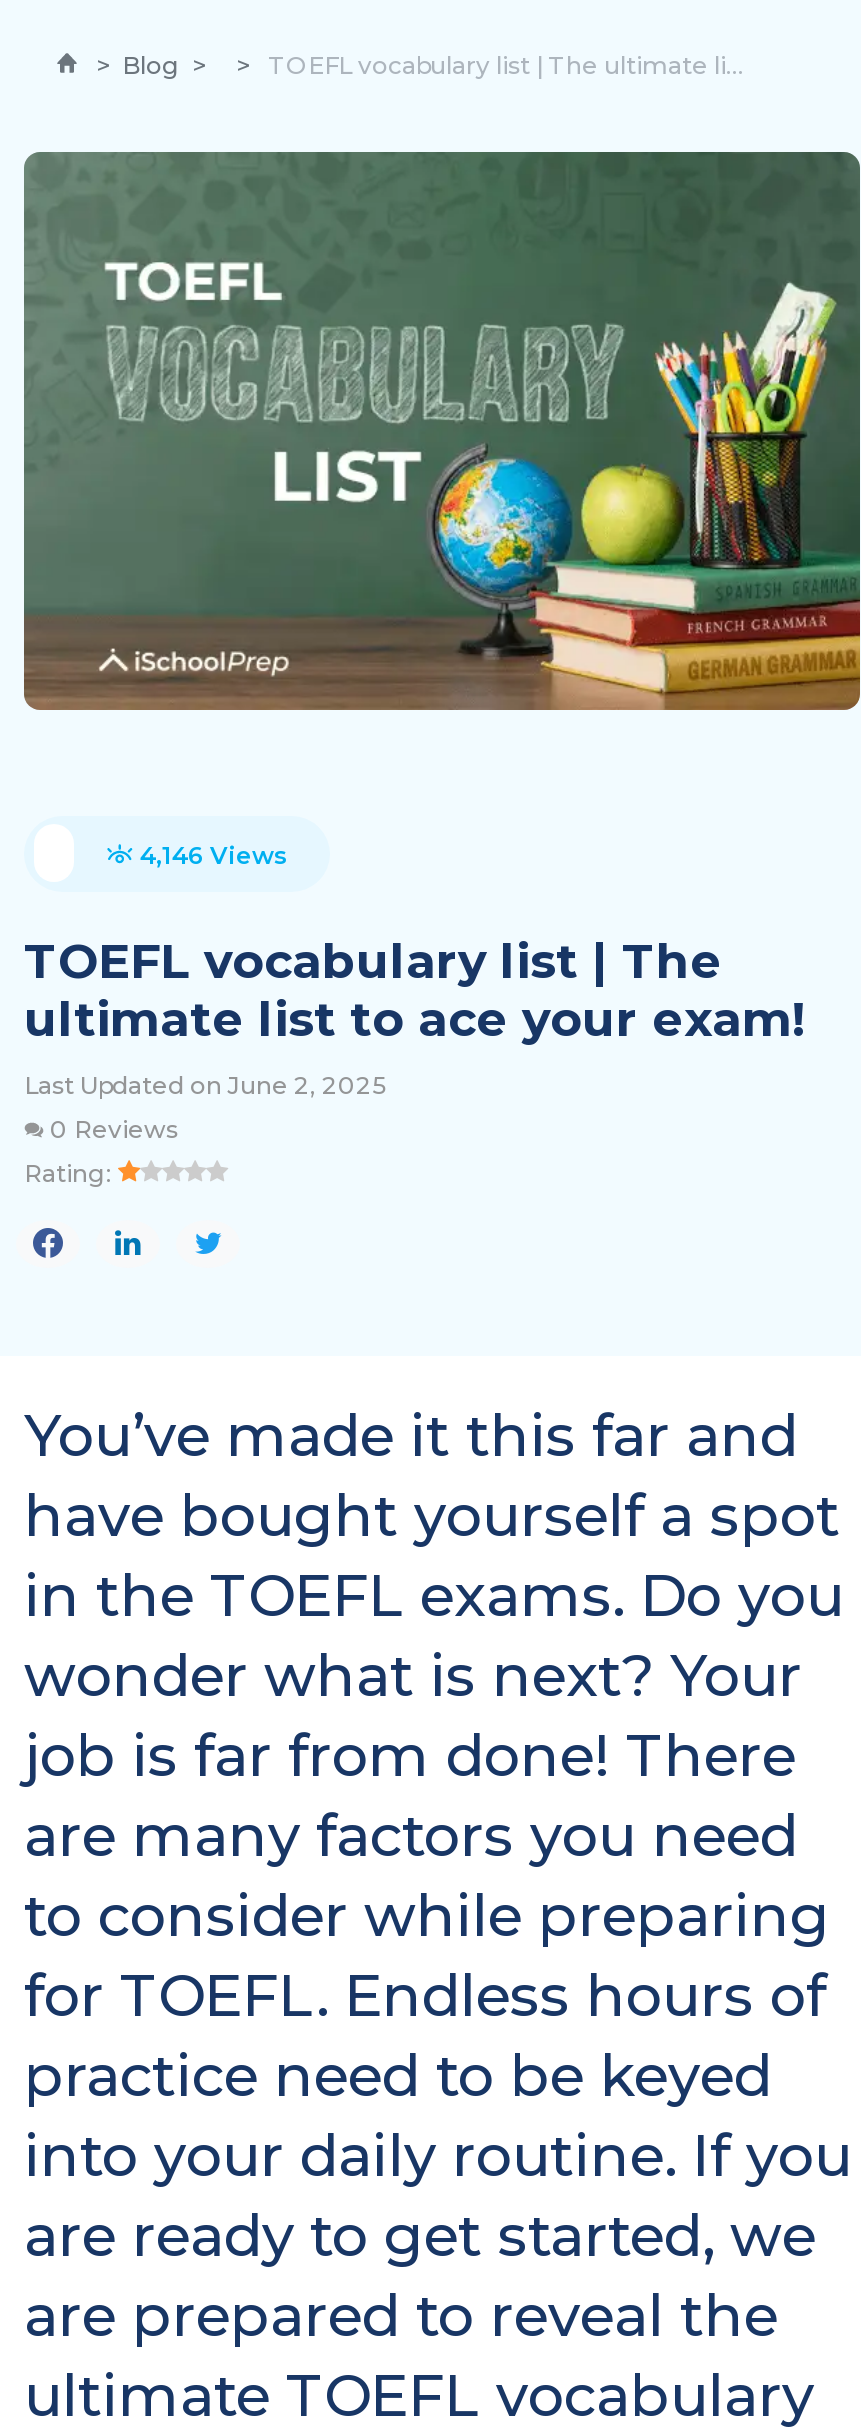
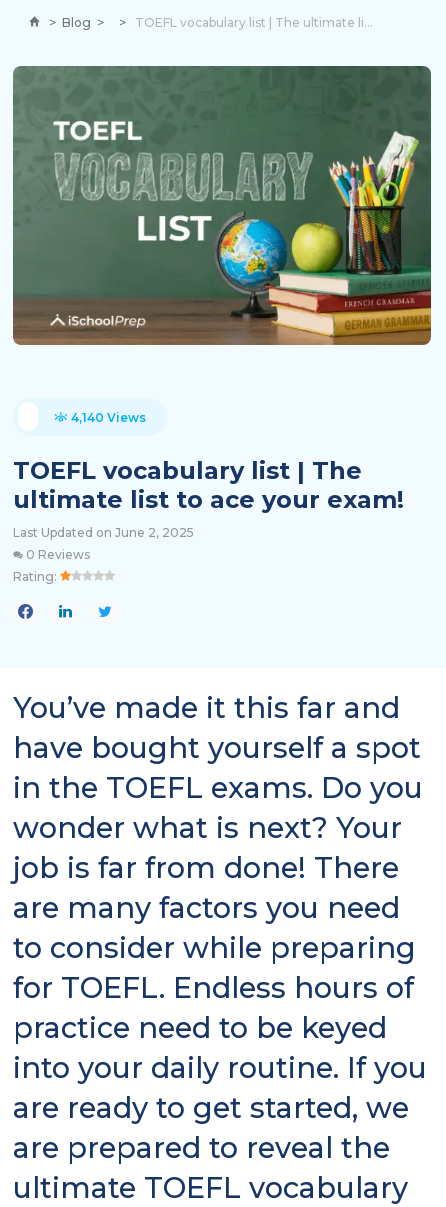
[134,839,288,869] 4,146 Views -> [68,410,146,425] 4,140 Views

